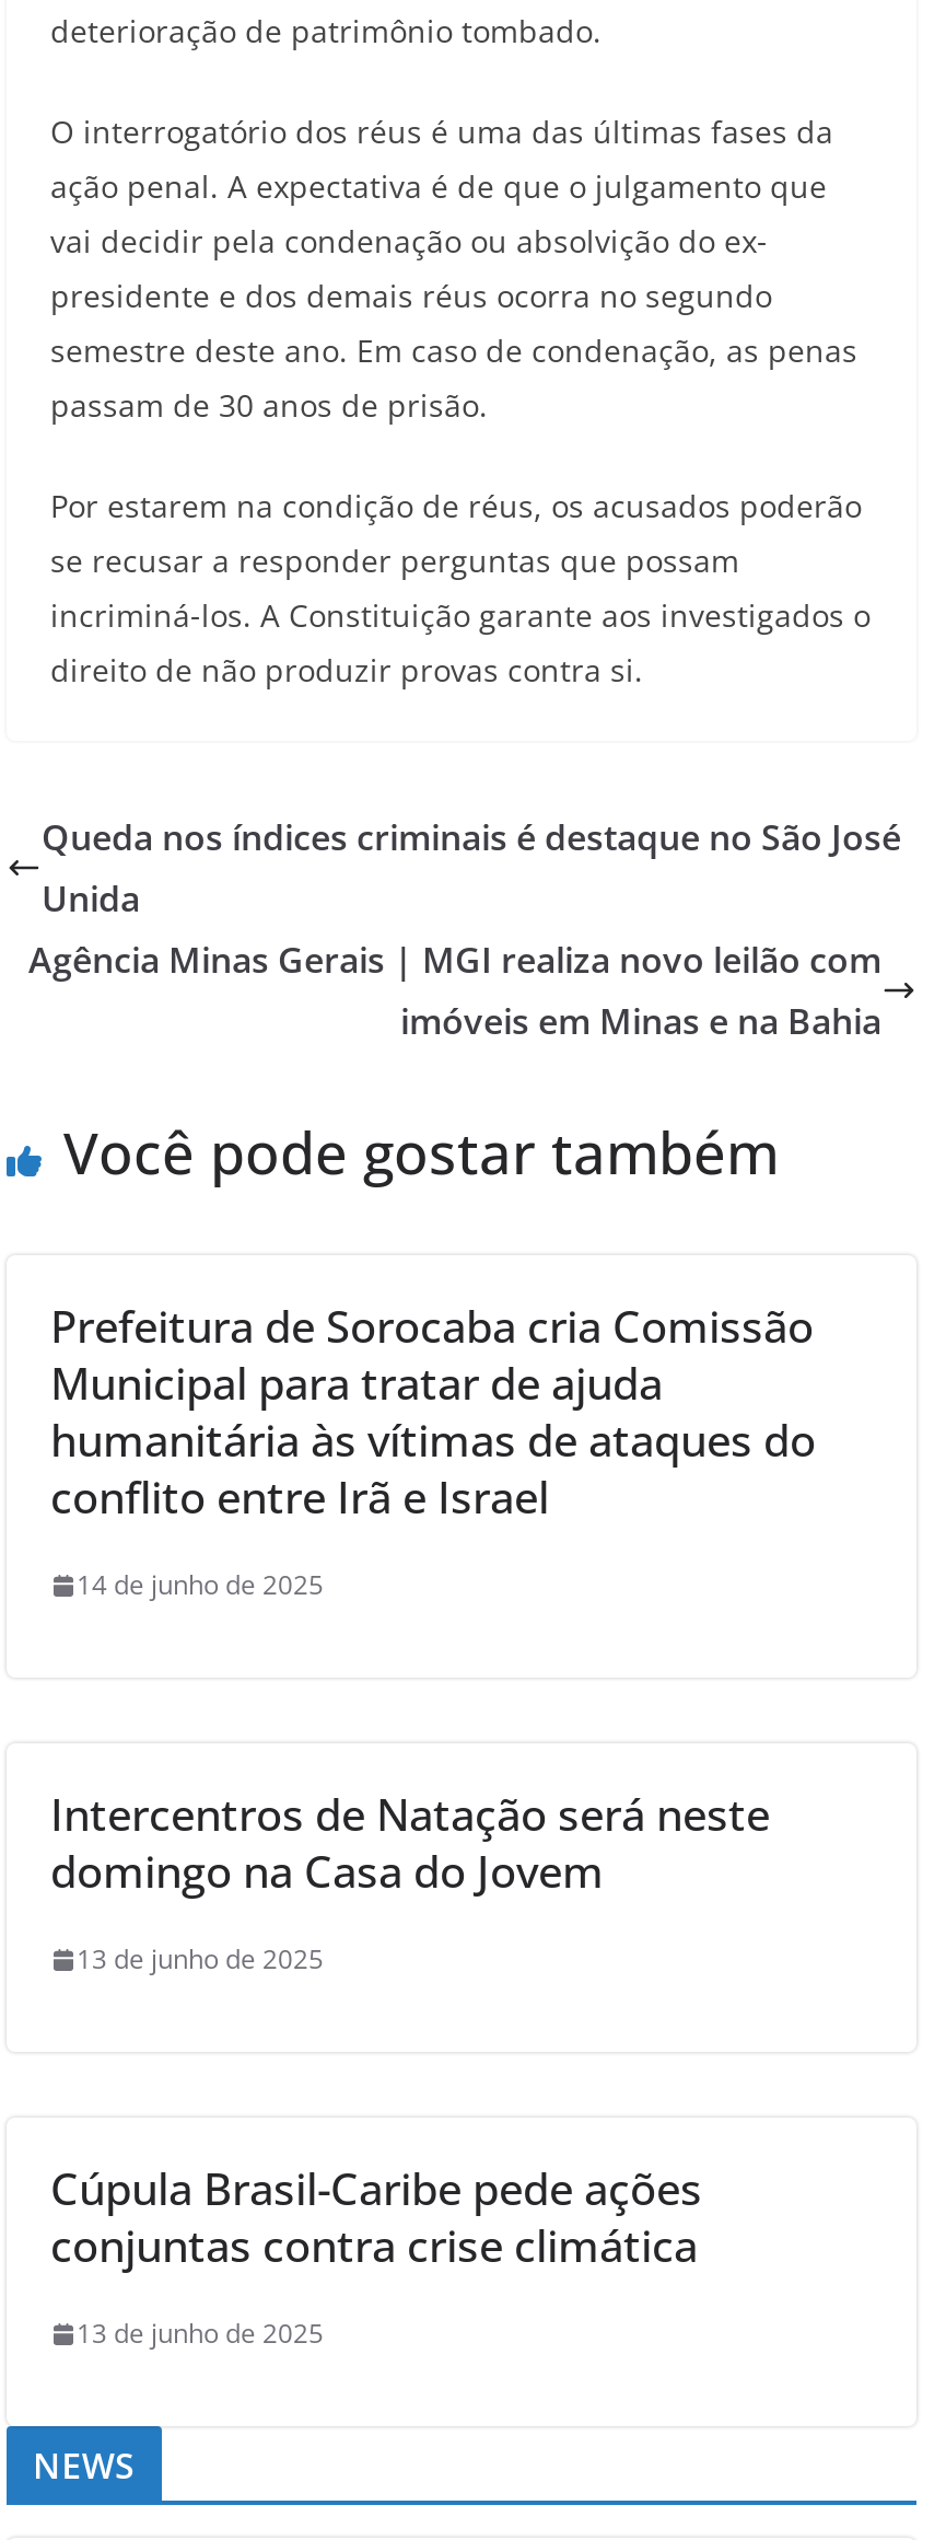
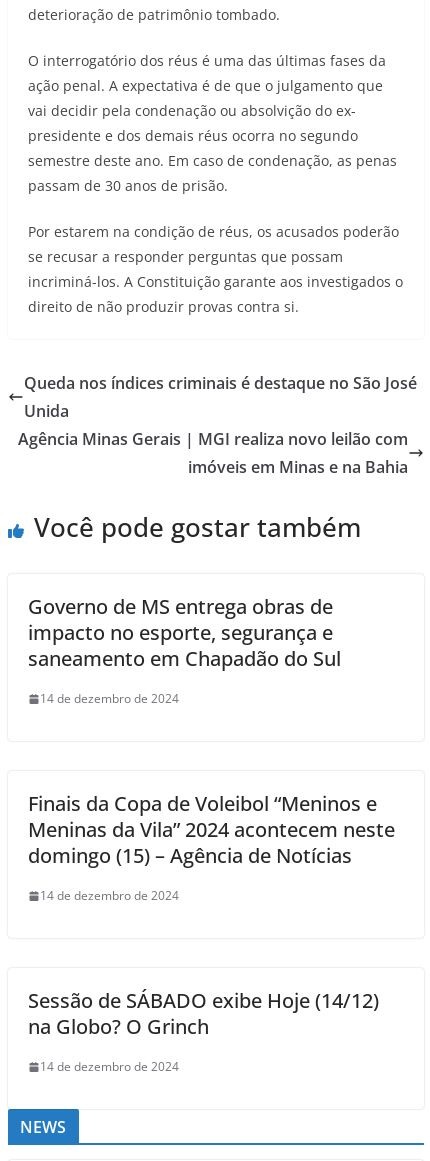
[50,1297,816,1527] Prefeitura de Sorocaba cria Comissão | Municipal para tratar de ajuda | humanitária às vítimas de ataques do | conflito entre Irã e Israel -> [28,593,341,672] Governo de MS entrega obras de | impacto no esporte, segurança e | saneamento em Chapadão do Sul
[77,1566,324,1603] 14 de junho de 2025 -> [40,690,179,707] 14 de dezembro de 2024
[50,1785,770,1901] Intercentros de Natação será neste | domingo na Casa do Jovem -> [28,790,395,869] Finais da Copa de Voleibol “Meninos e | Meninas da Vila” 2024 acontecem neste | domingo (15) – Agência de Notícias
[77,1940,324,1978] 13 de junho de 2025 -> [40,887,179,904] 14 de dezembro de 2024
[50,2159,702,2275] Cúpula Brasil-Caribe pede ações | conjuntas contra crise climática -> [28,987,379,1040] Sessão de SÁBADO exibe Hoje (14/12) | na Globo? O Grinch
[77,2315,324,2352] 13 de junho de 2025 -> [40,1058,179,1075] 14 de dezembro de 2024

